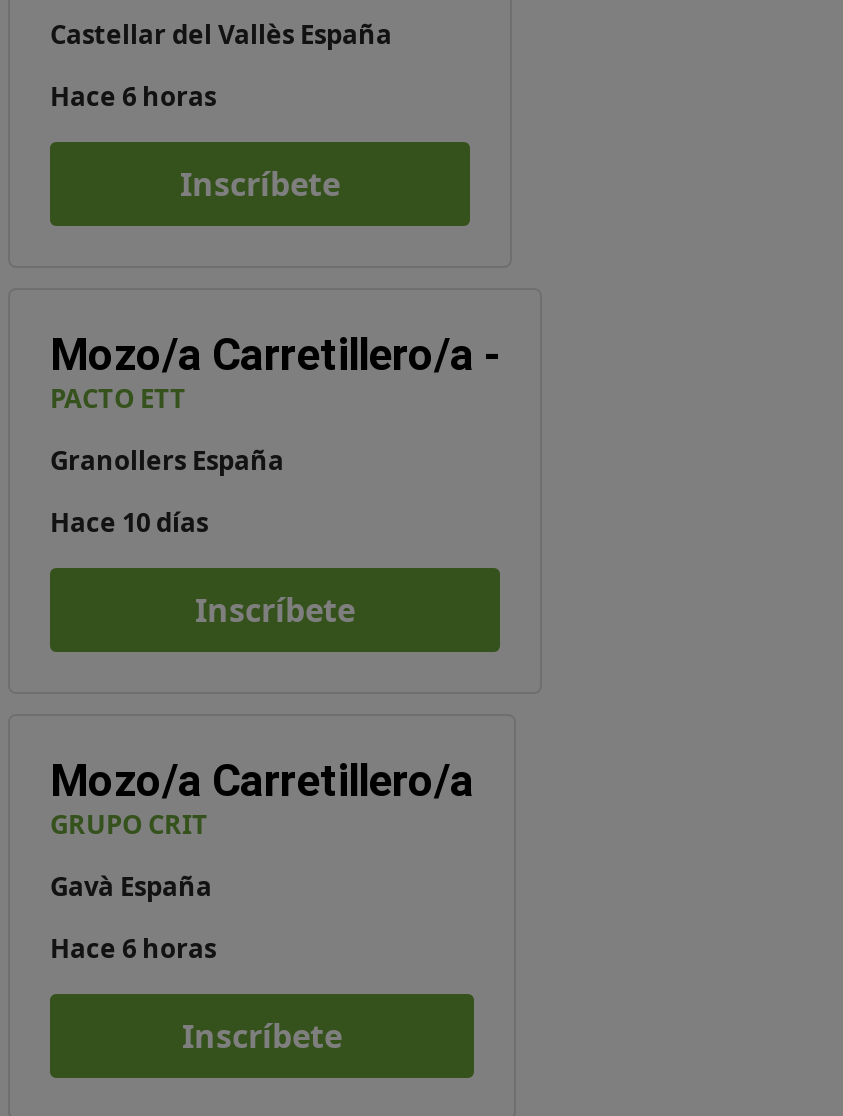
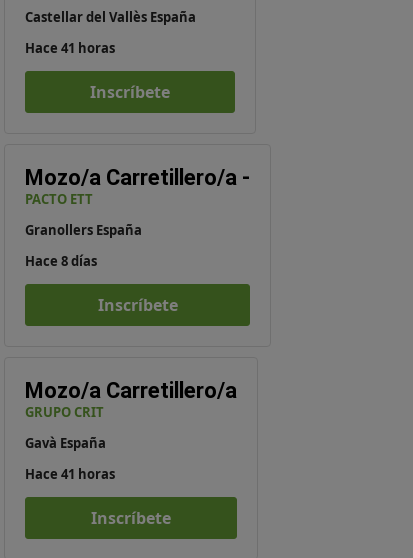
[50,78,216,114] Hace 6 horas -> [25,39,115,57] Hace 41 horas
[50,504,208,540] Hace 10 días -> [25,252,97,270] Hace 8 días
[50,930,216,966] Hace 6 horas -> [25,465,115,483] Hace 41 horas

